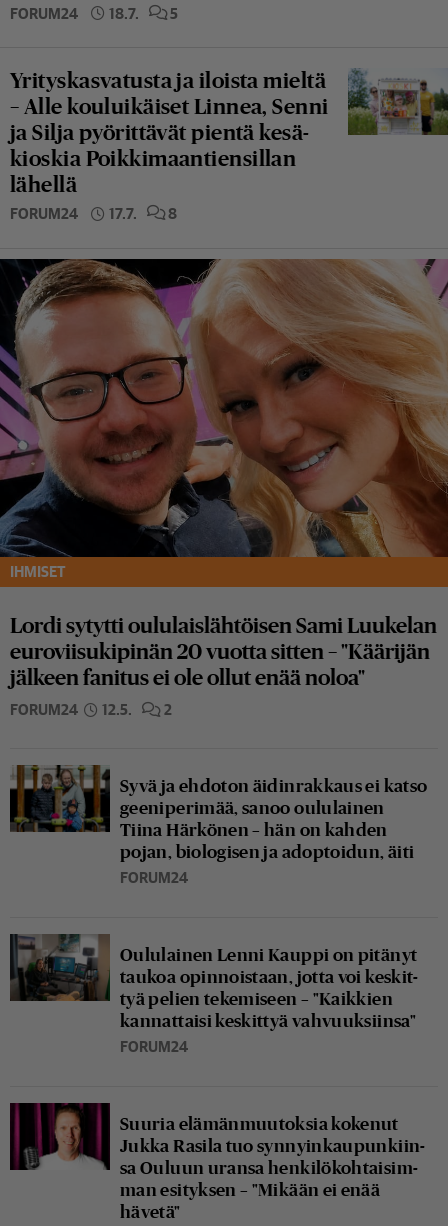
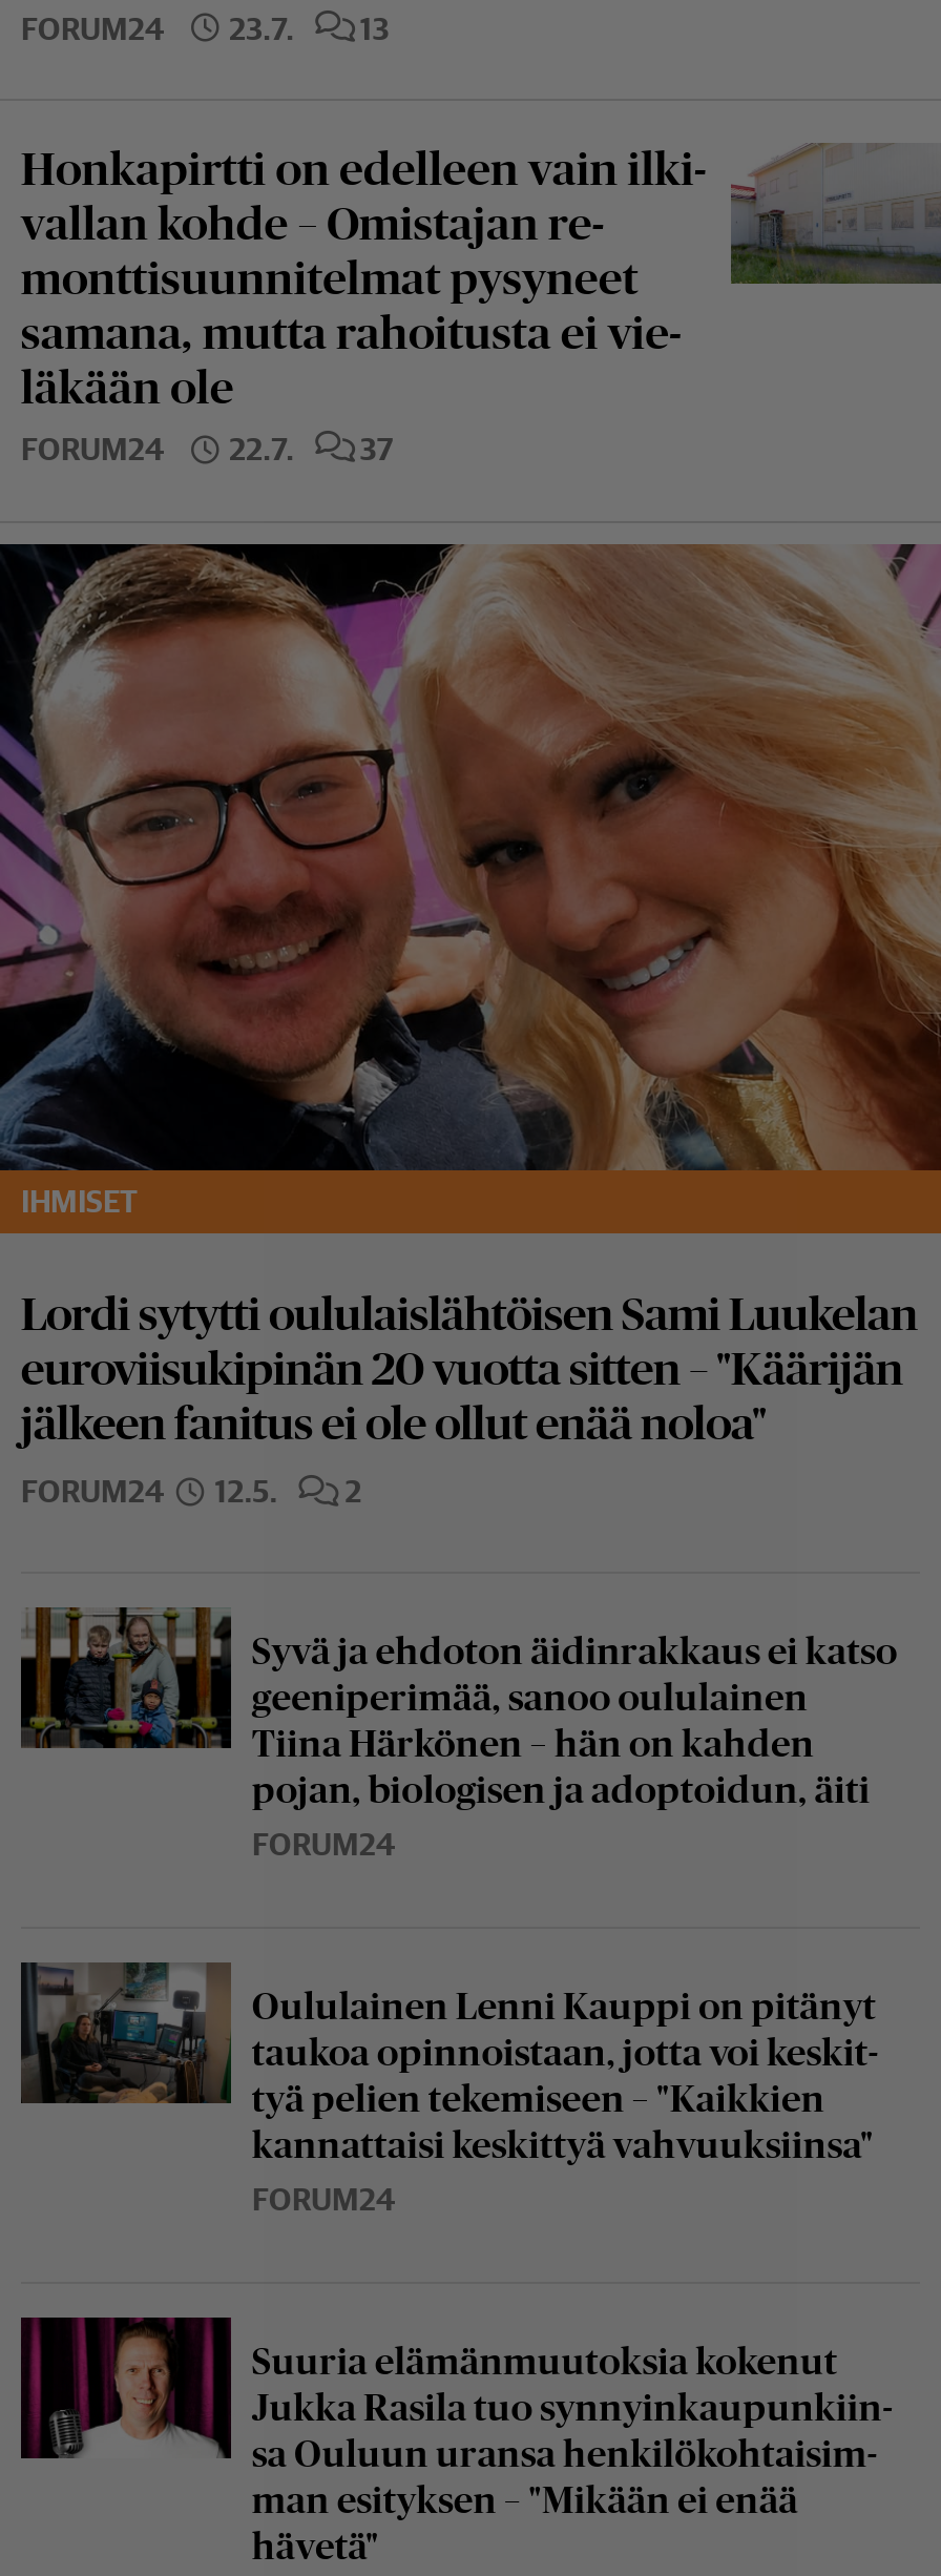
[109,5,178,22] 18.7. | 5 -> [229,10,389,45] 23.7. | 13
[10,68,445,197] [image] | Yrityskasvatusta ja iloista mieltä | – Alle kouluikäiset Linnea, Senni | ja Silja pyörittävät pientä kesä | kioskia Poikkimaantiensillan | lähellä -> [21,141,935,415] [image] | Honkapirtti on edelleen vain ilki | vallan kohde – Omistajan re | monttisuunnitelmat pysyneet | samana, mutta rahoitusta ei vie | läkään ole
[109,205,137,222] 17.7. -> [229,431,294,467] 22.7.
[168,205,177,222] 8 -> [360,431,393,467] 37

